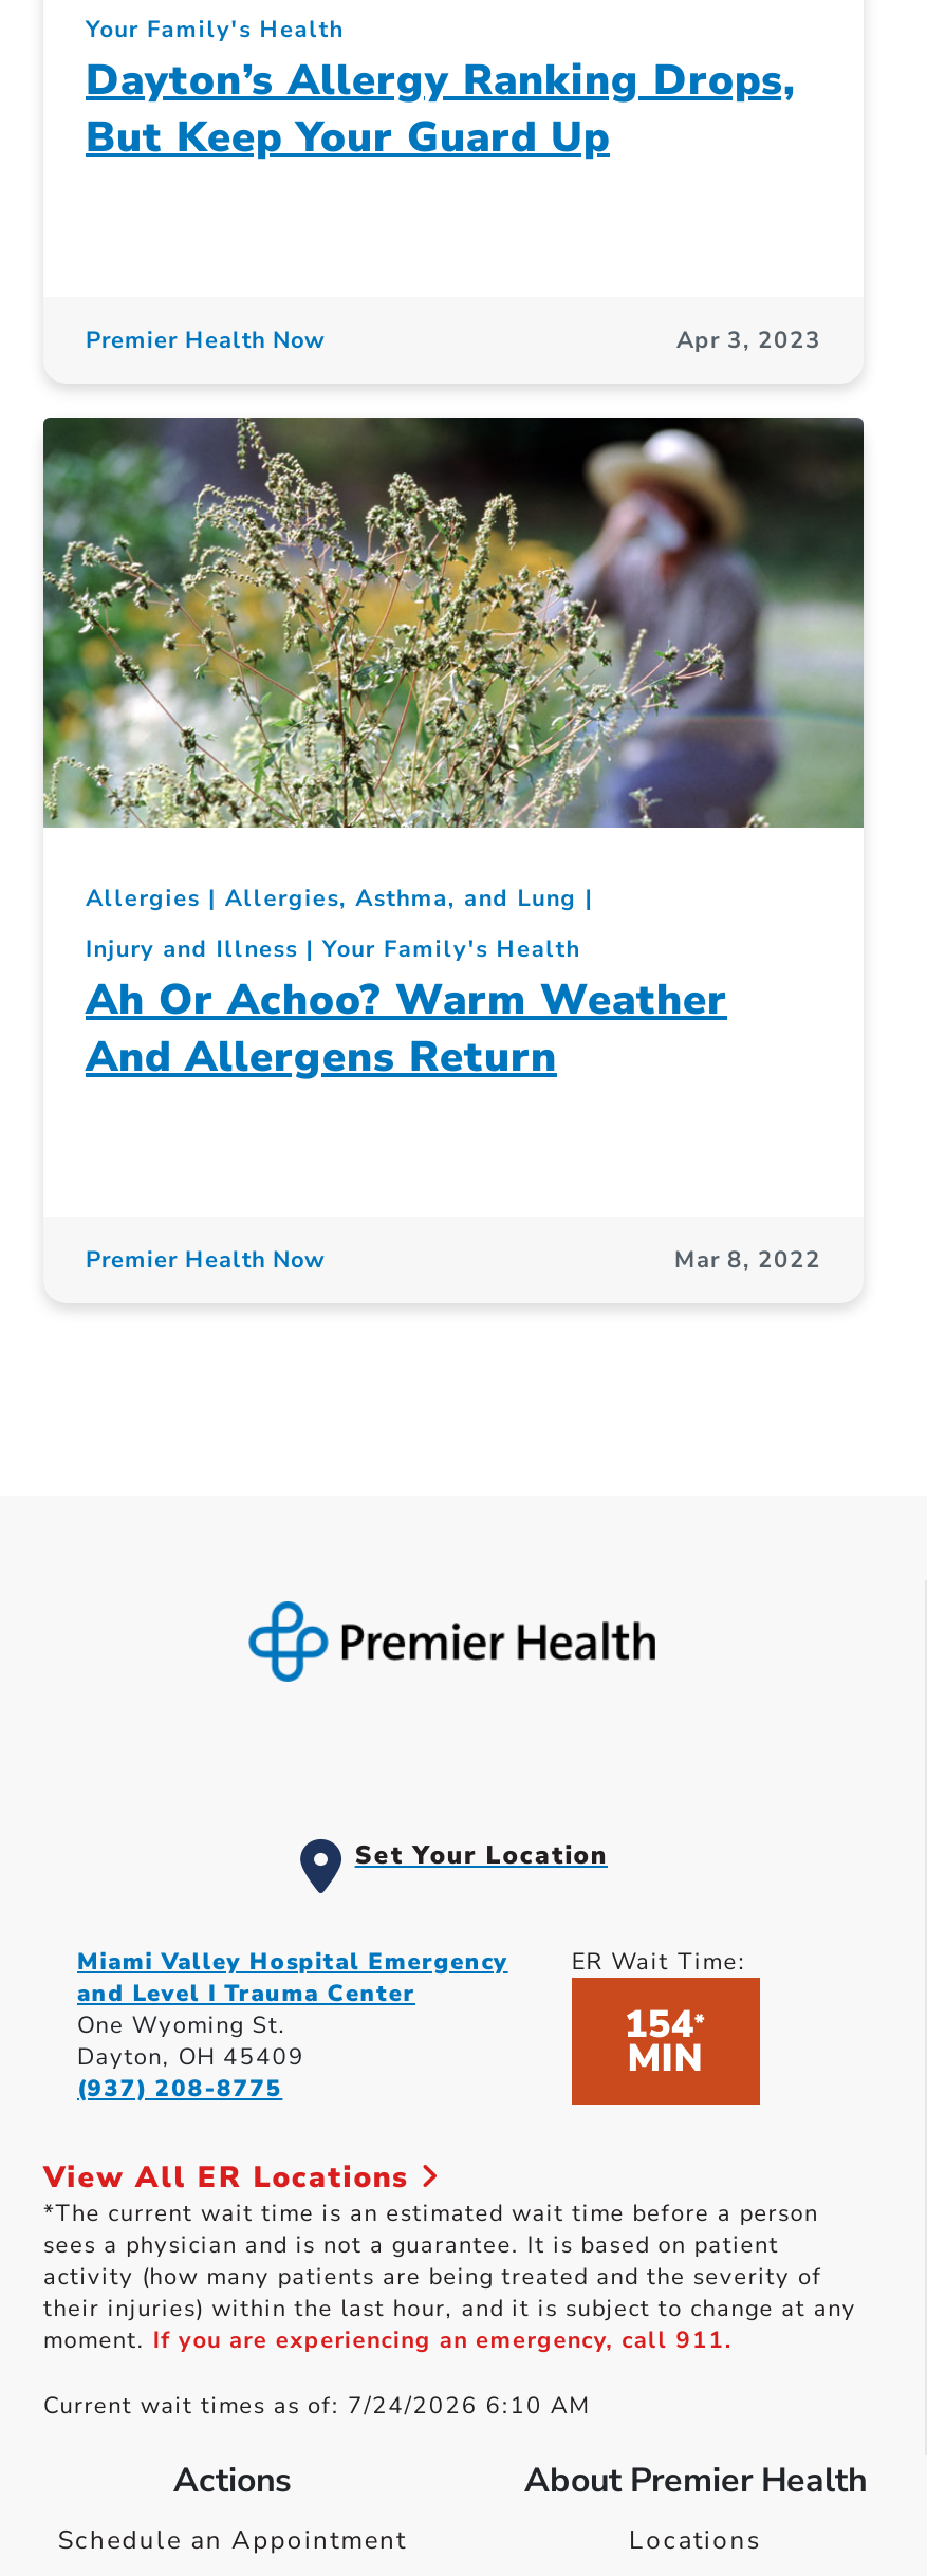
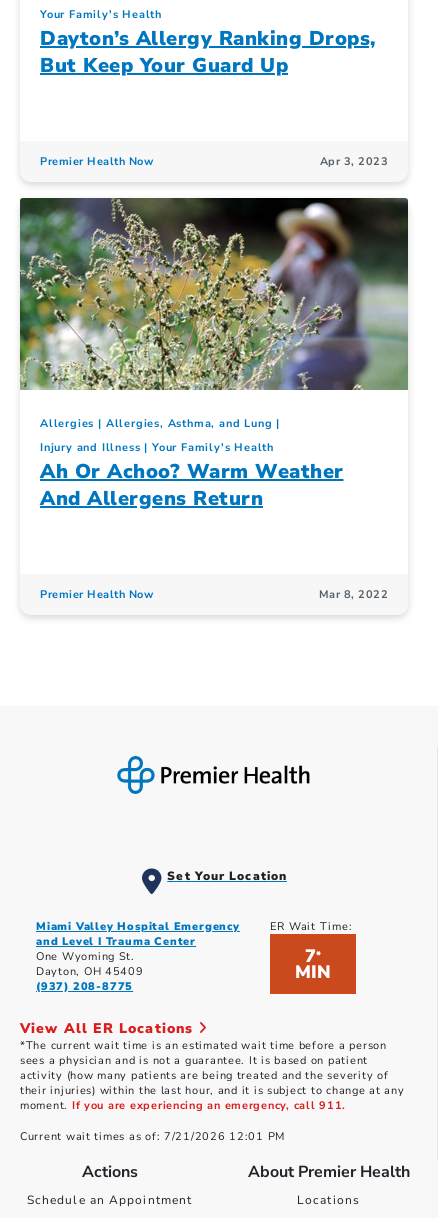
[624,1999,706,2050] 154* -> [304,944,321,968] 7*
[43,2390,590,2422] Current wait times as of: 7/24/2026 6:10 AM -> [20,1129,285,1144] Current wait times as of: 7/21/2026 12:01 PM

